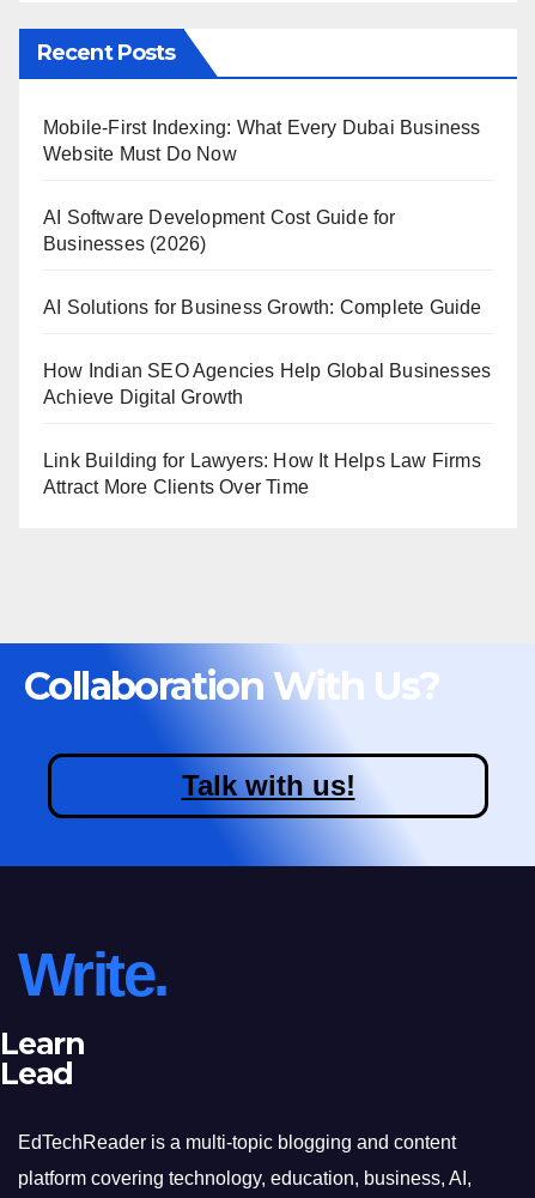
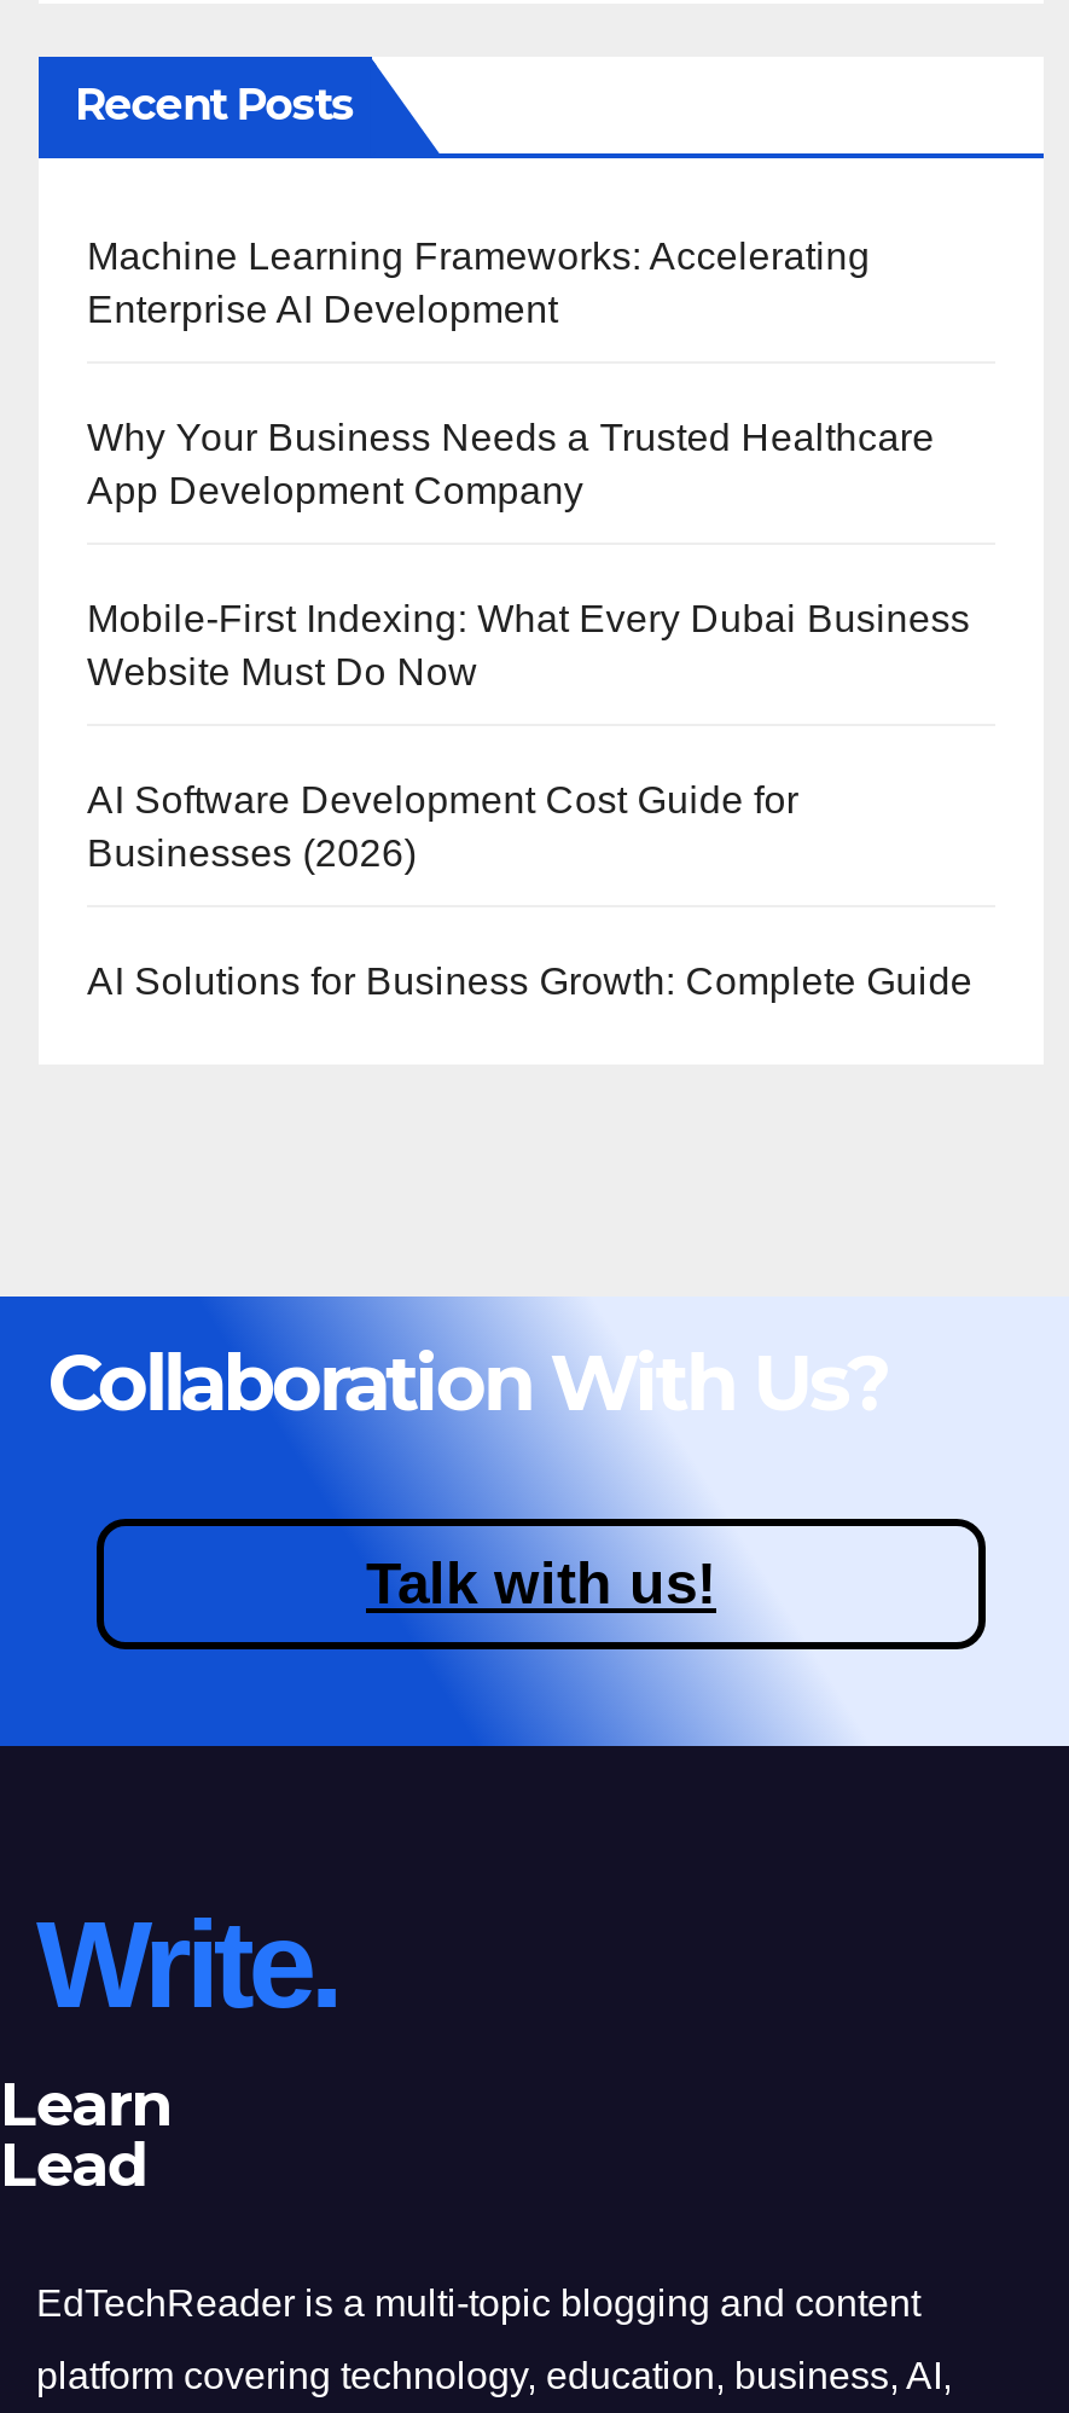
none -> [87,235,934,511] Machine Learning Frameworks: Accelerating | Enterprise AI Development | Why Your Business Needs a Trusted Healthcare | App Development Company
moved [43,117,482,317] -> [87,598,973,1001]: Mobile-First Indexing: What Every Dubai Business | Website Must Do Now | AI Software Development Cost Guide for | Businesses (2026) | AI Solutions for Business Growth: Complete Guide
[43,360,491,497] How Indian SEO Agencies Help Global Businesses | Achieve Digital Growth | Link Building for Lawyers: How It Helps Law Firms | Attract More Clients Over Time -> none

